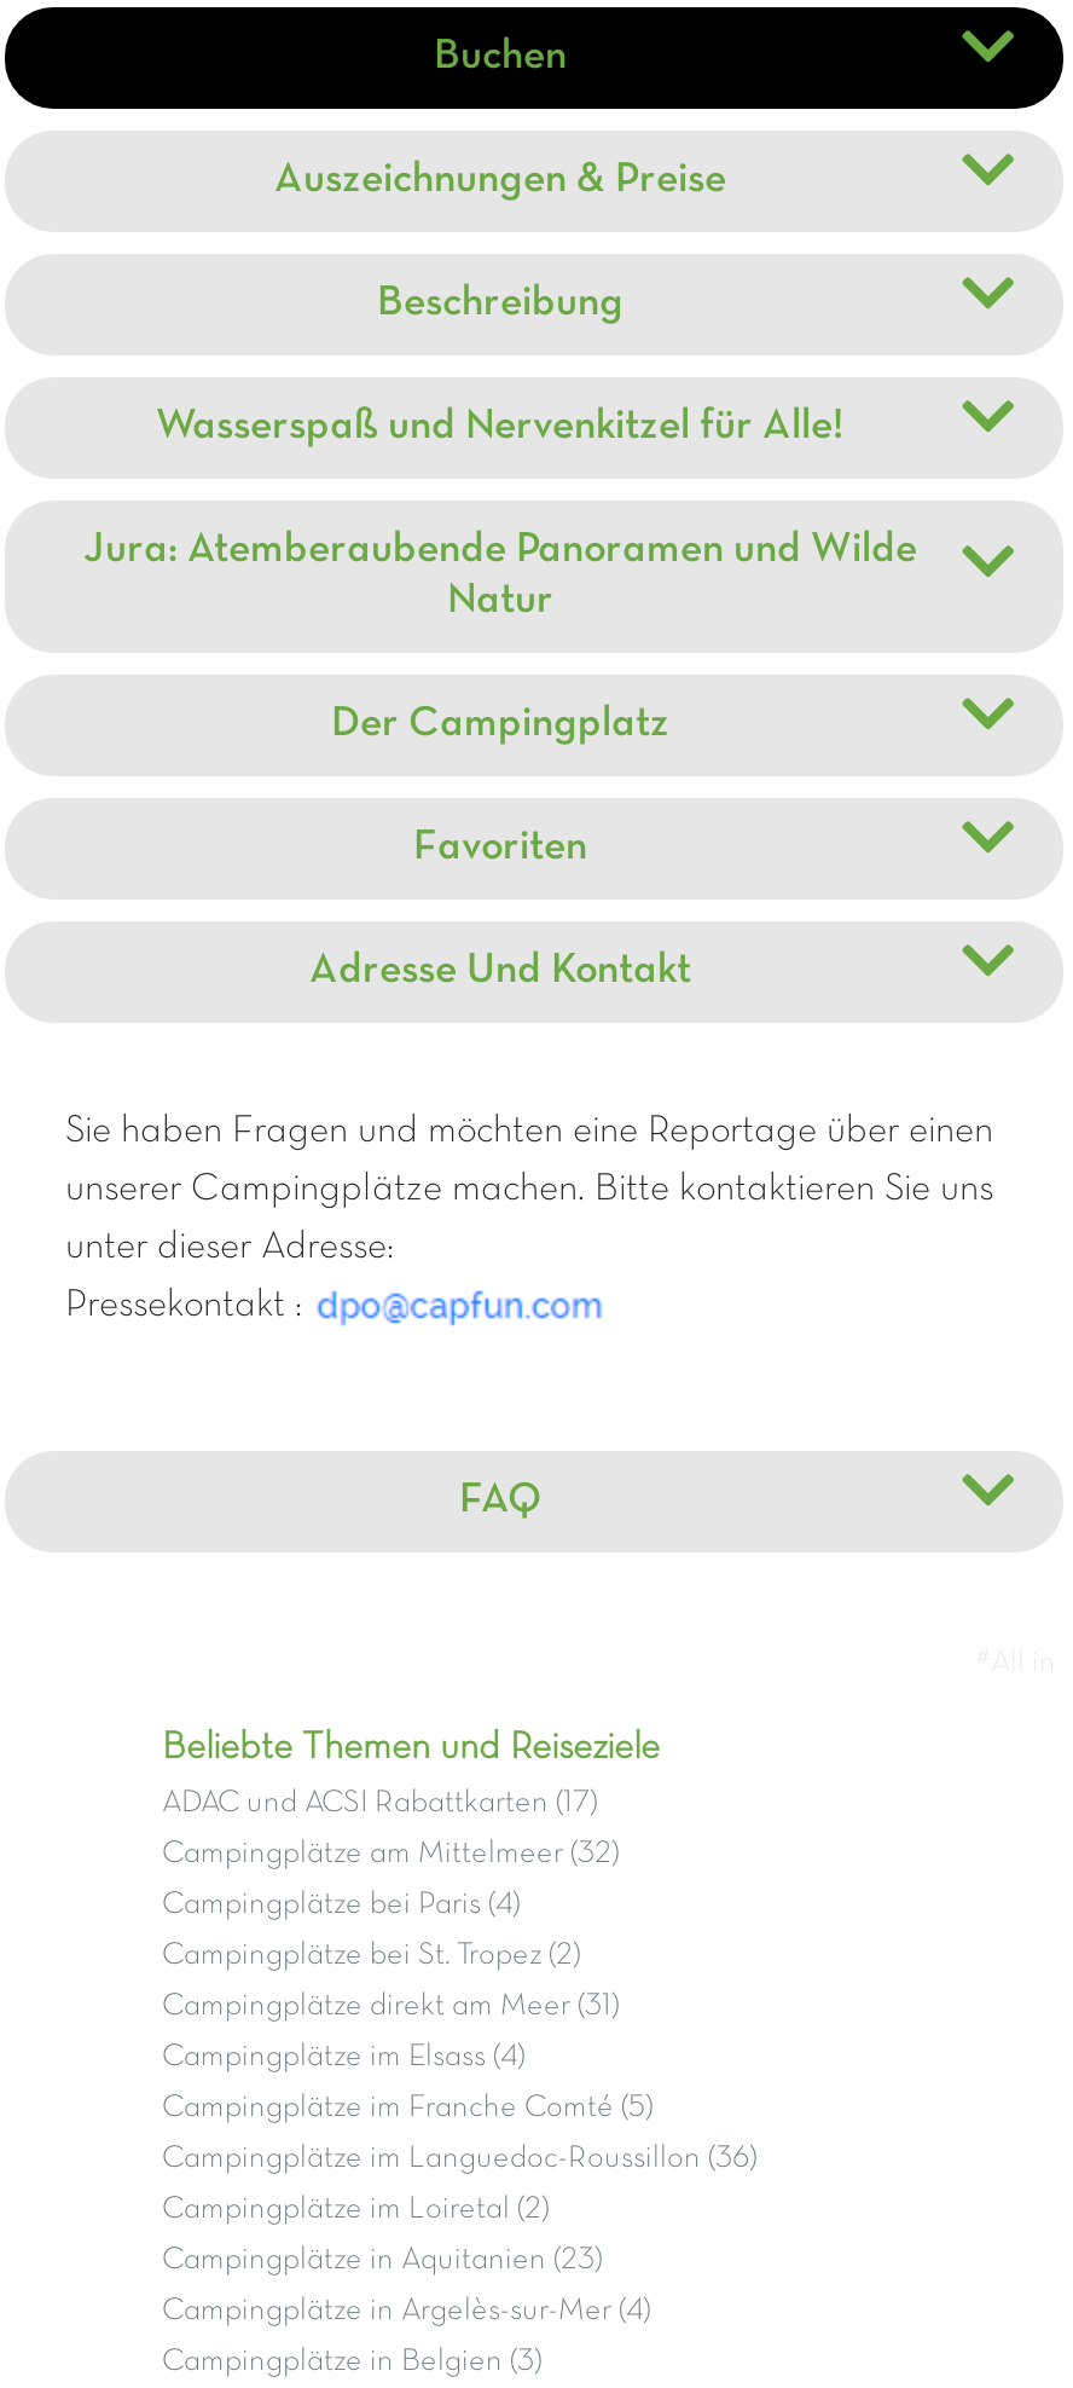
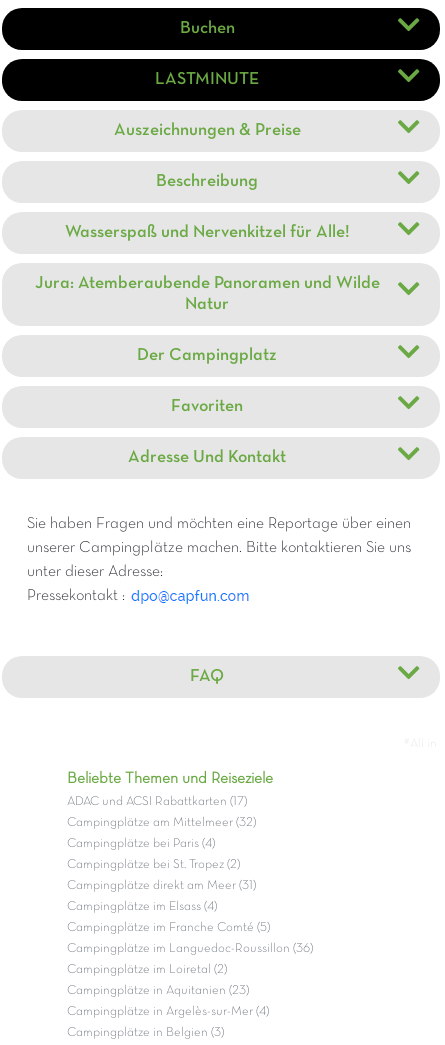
none -> [155,72,259,88] LASTMINUTE

